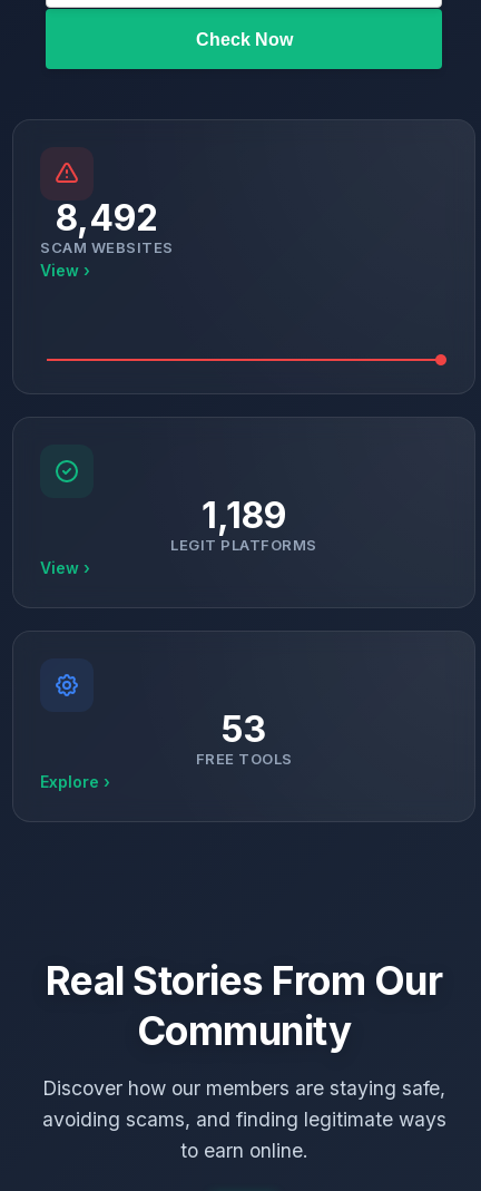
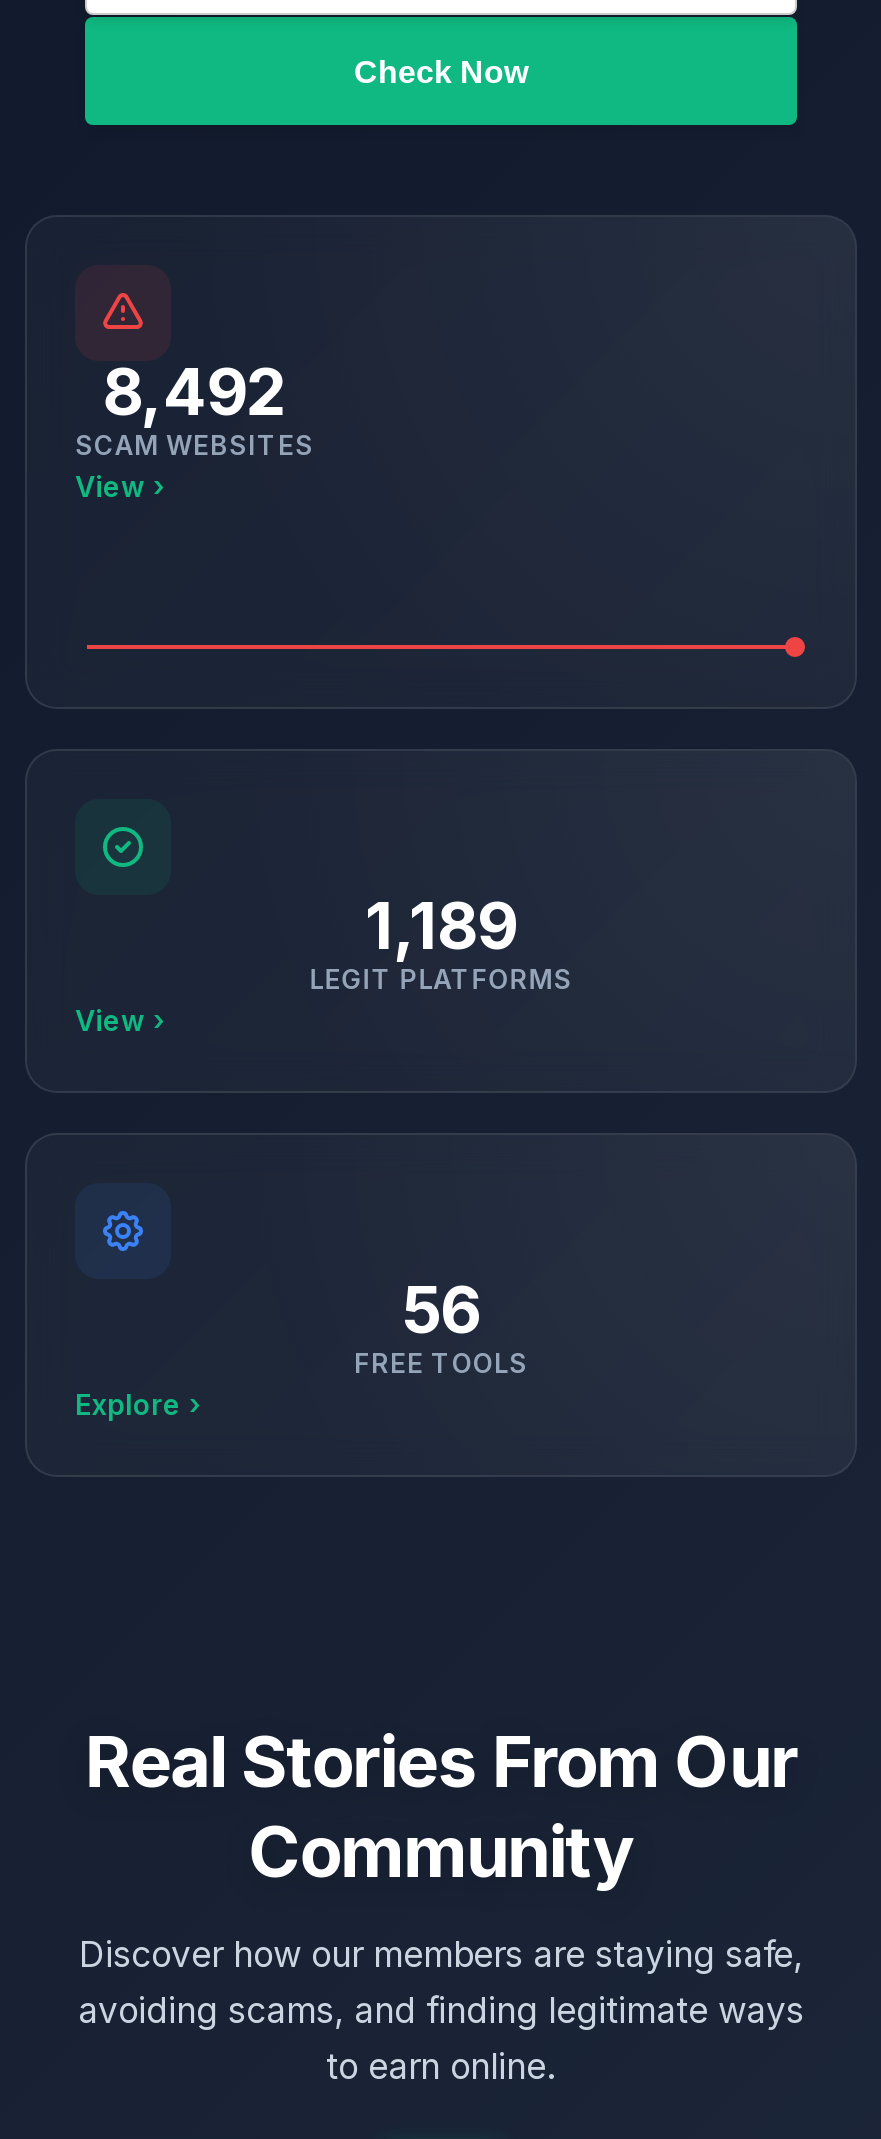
[222,707,266,751] 53 -> [402,1271,480,1349] 56

